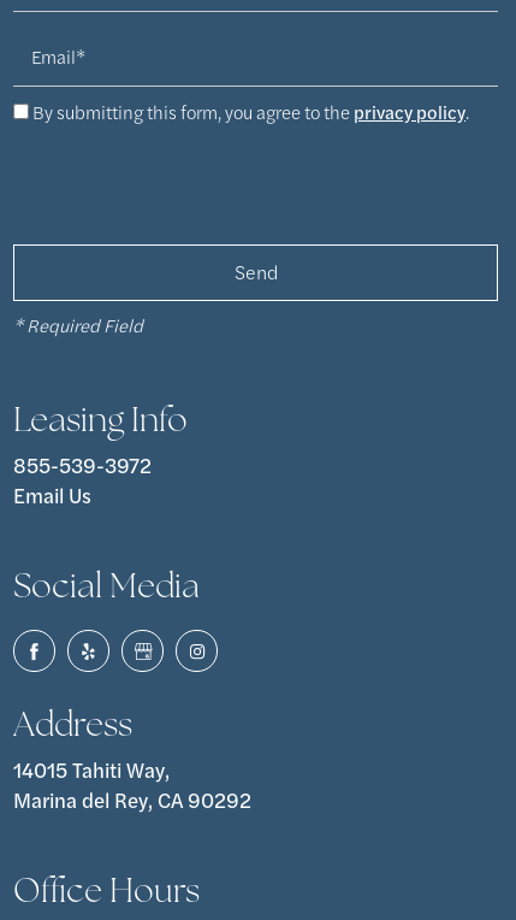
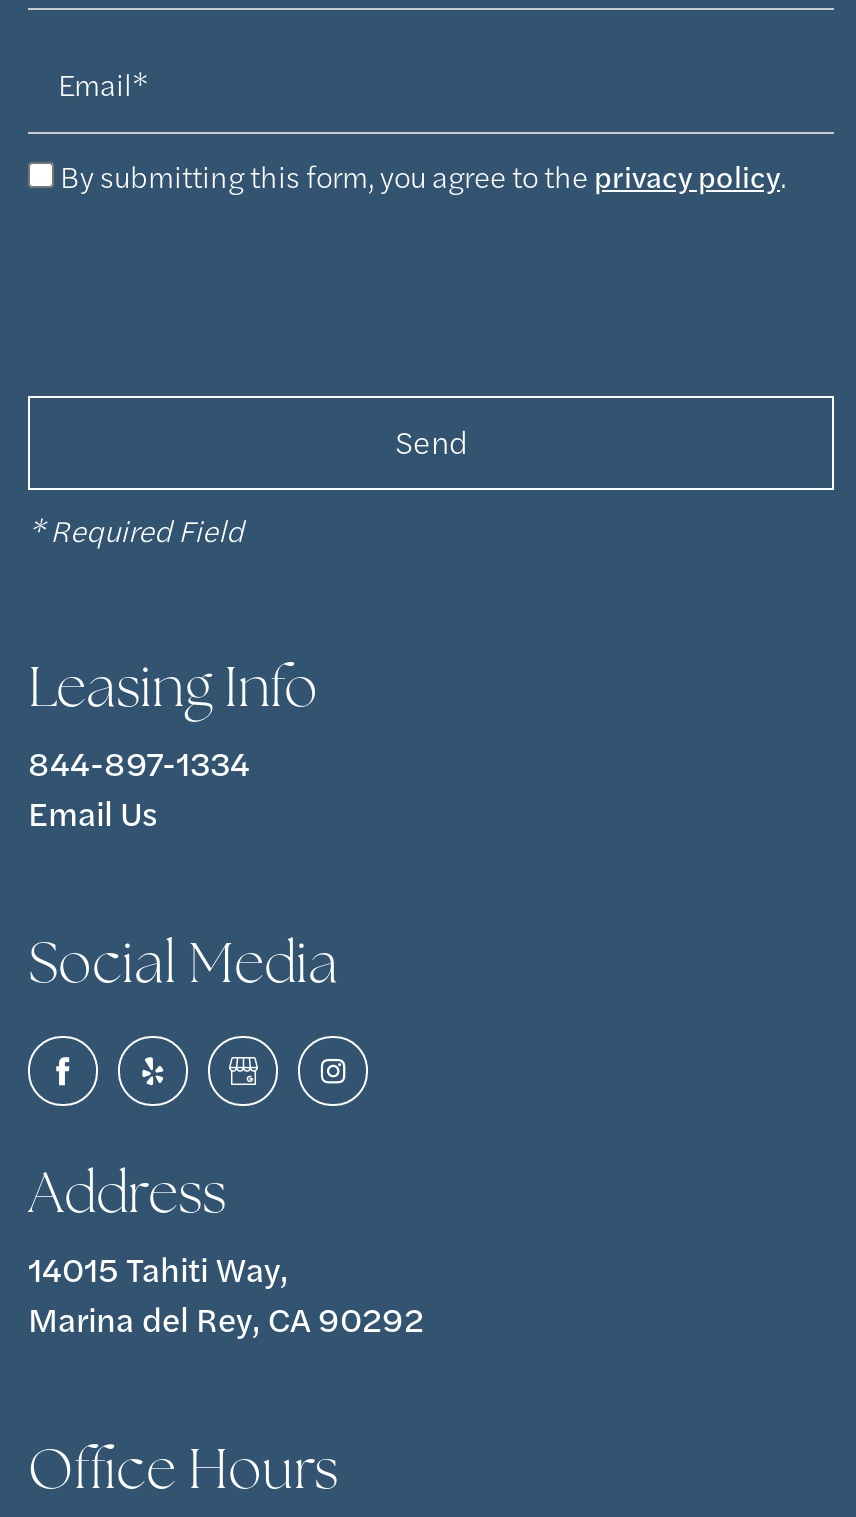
[13,451,152,480] 855-539-3972 -> [28,739,250,787] 844-897-1334

